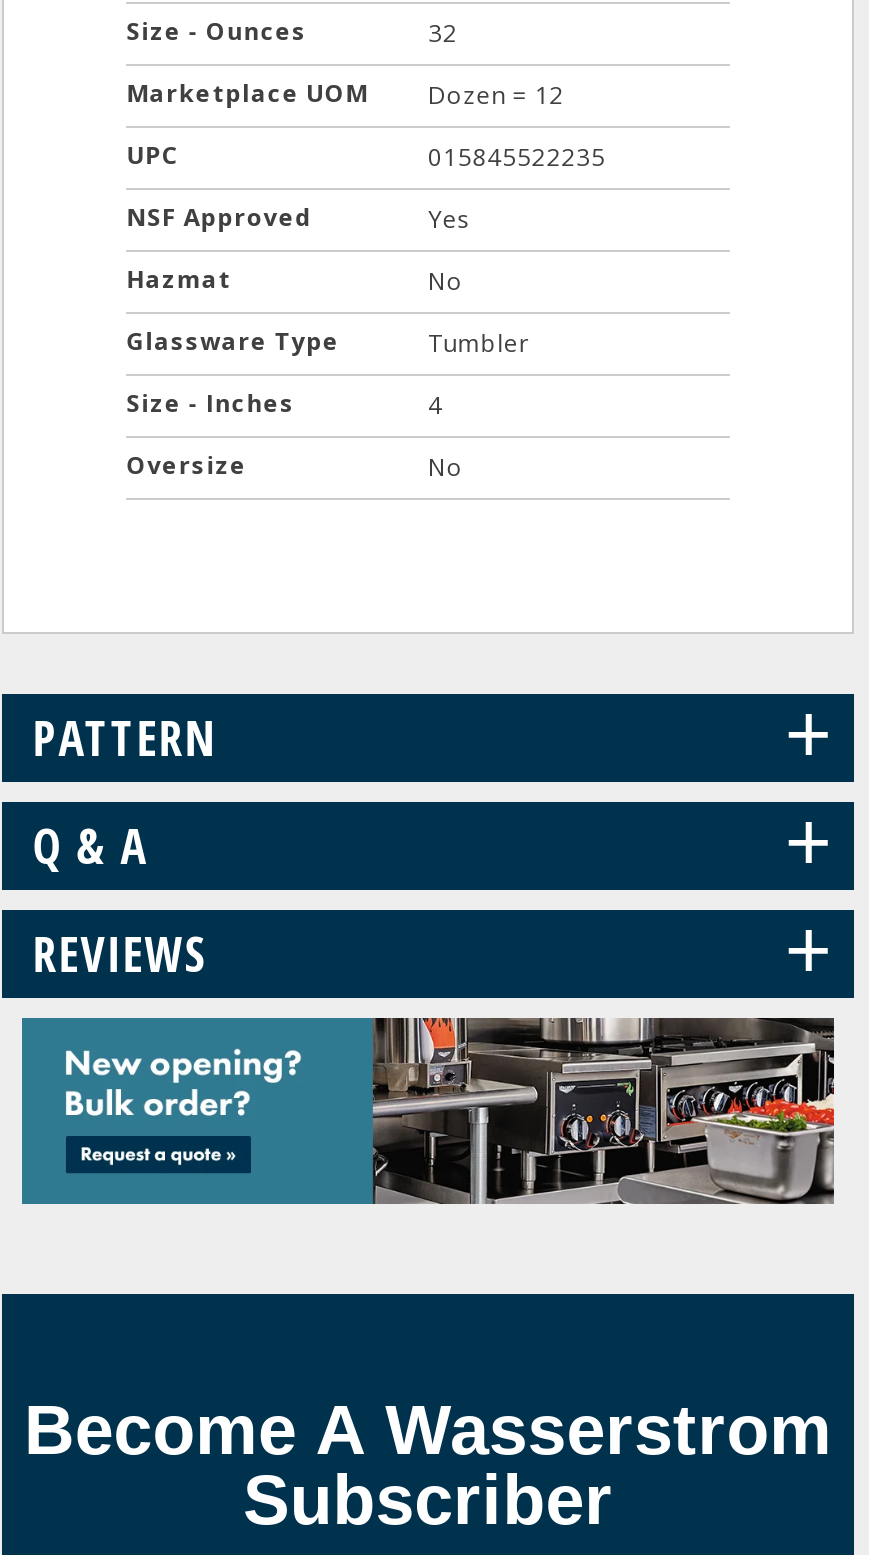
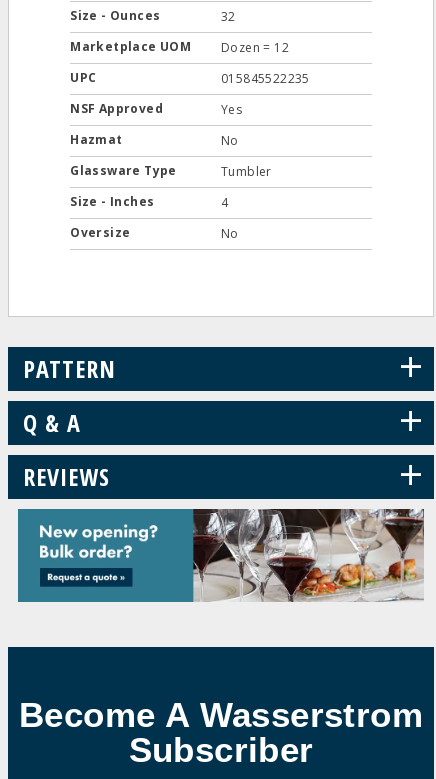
[372,1016,836,1206] [image] -> [192,508,424,602] [image]

